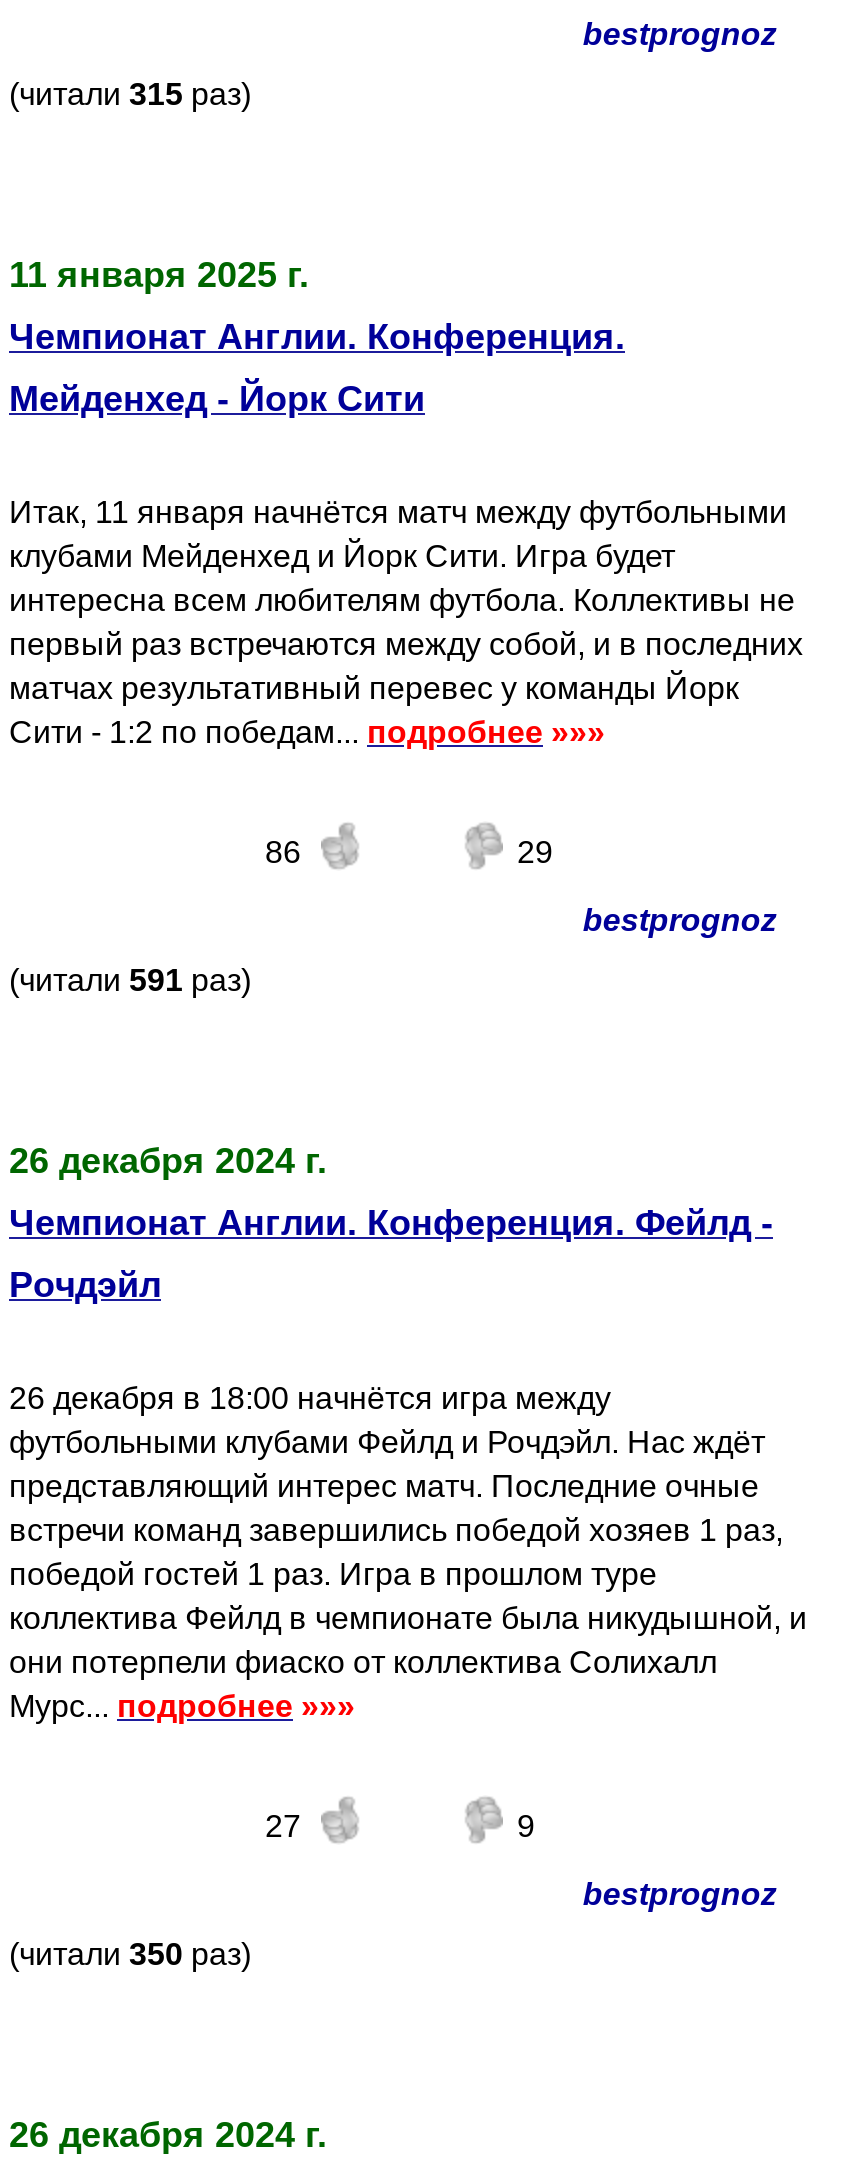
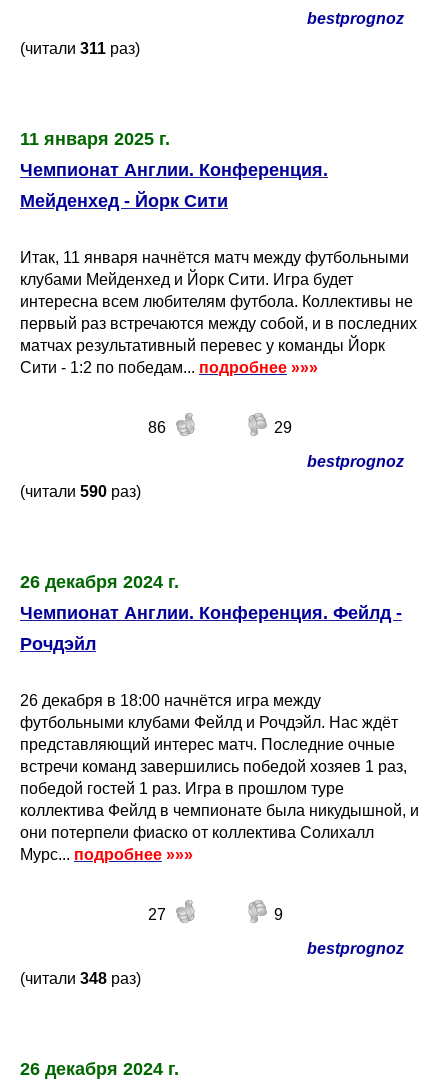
[9,77,251,111] (читали 315 раз) -> [20,40,140,57] (читали 311 раз)
[9,963,251,997] (читали 591 раз) -> [20,483,141,500] (читали 590 раз)
[9,1937,251,1971] (читали 350 раз) -> [20,970,141,987] (читали 348 раз)

